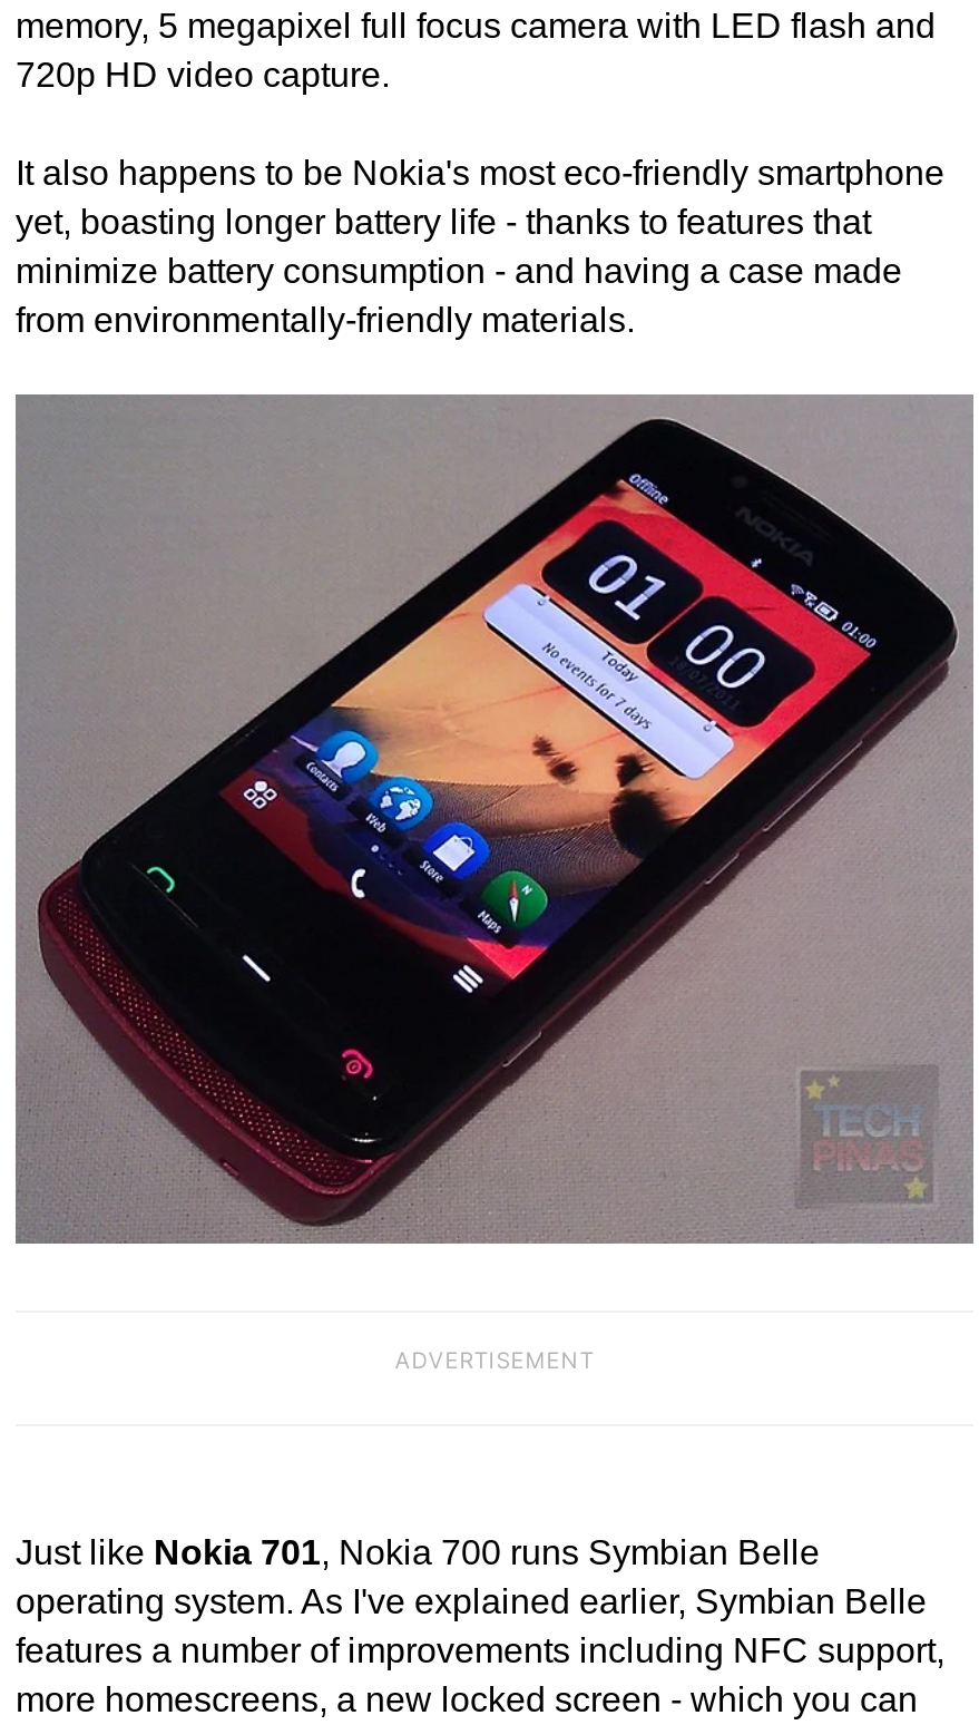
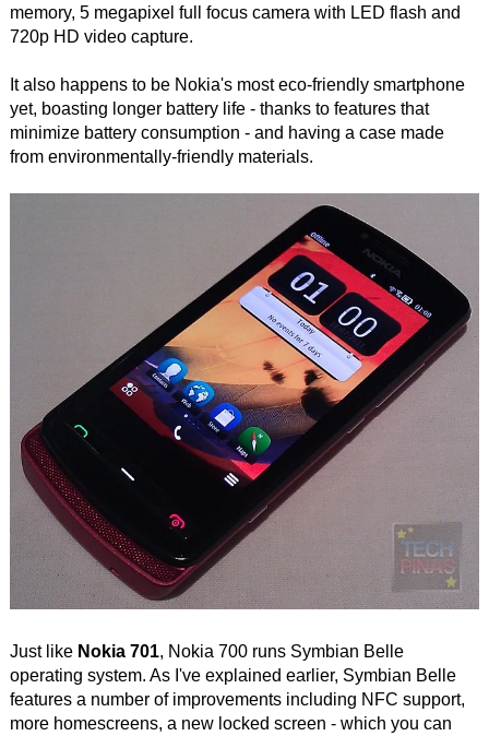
[395,1347,594,1374] ADVERTISEMENT -> none

